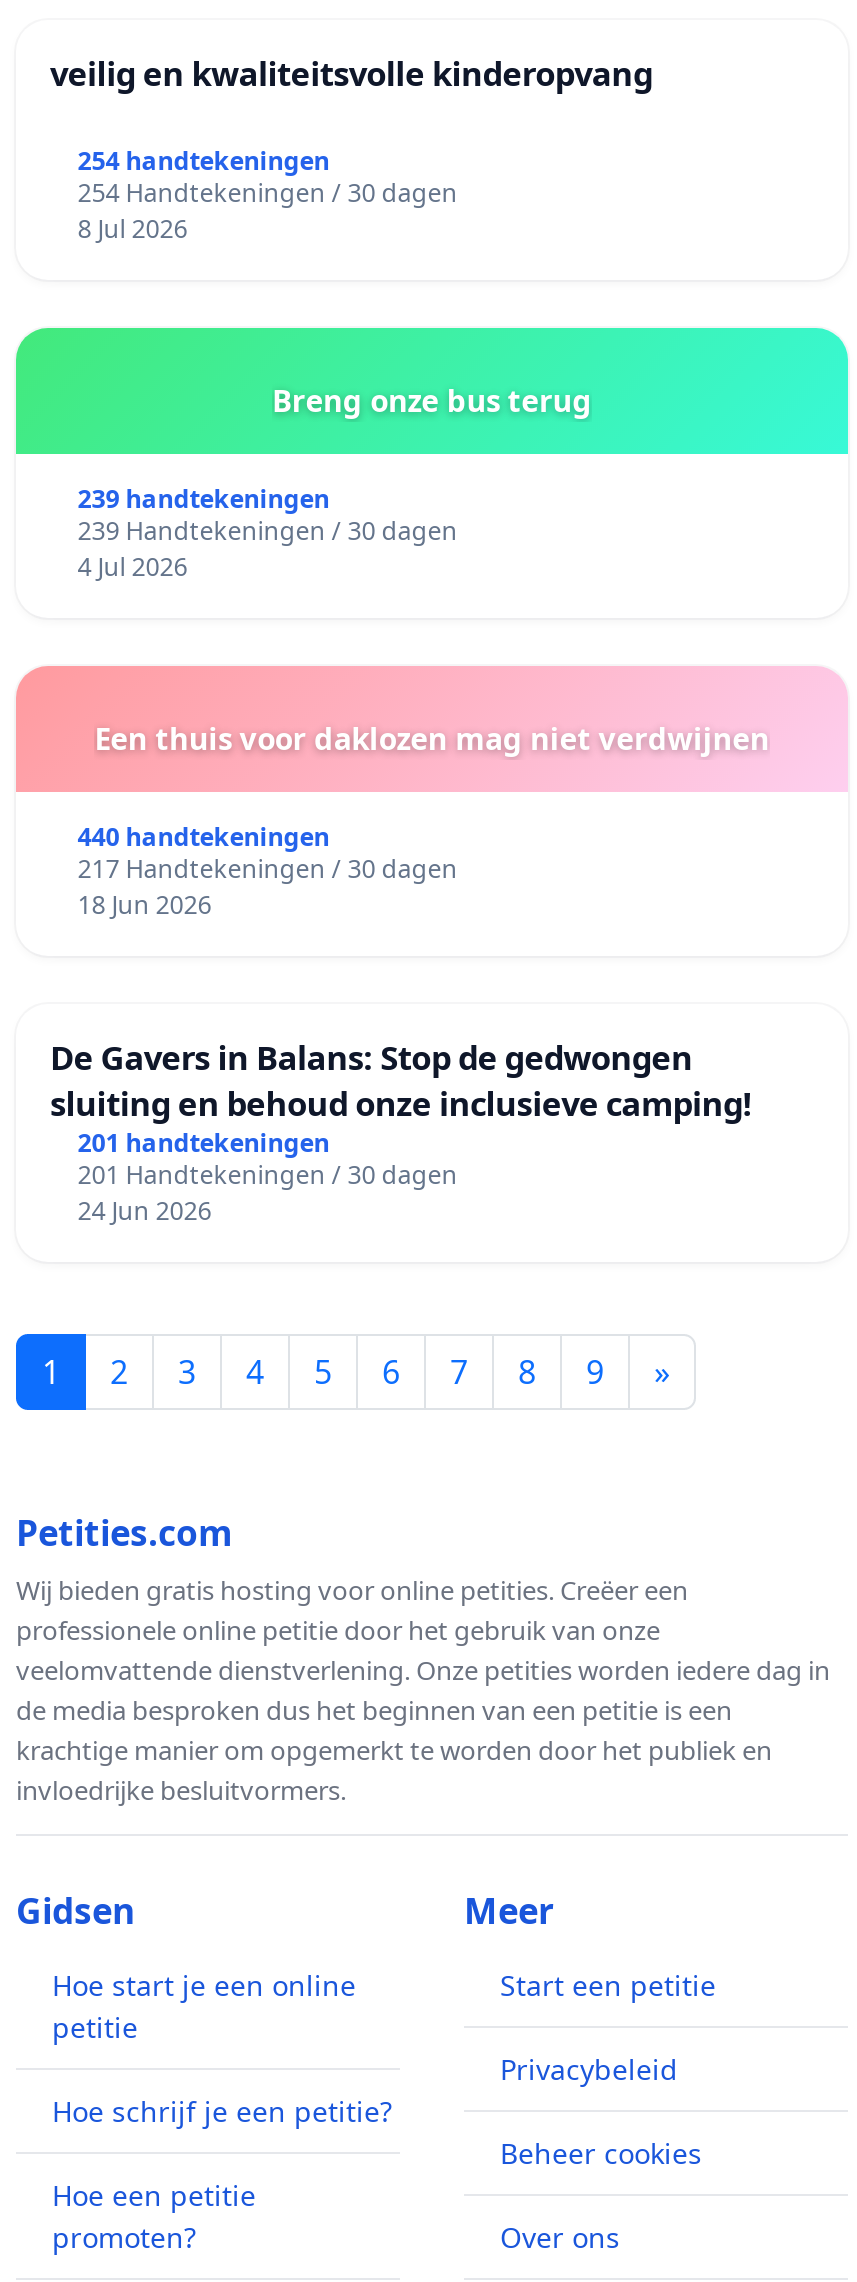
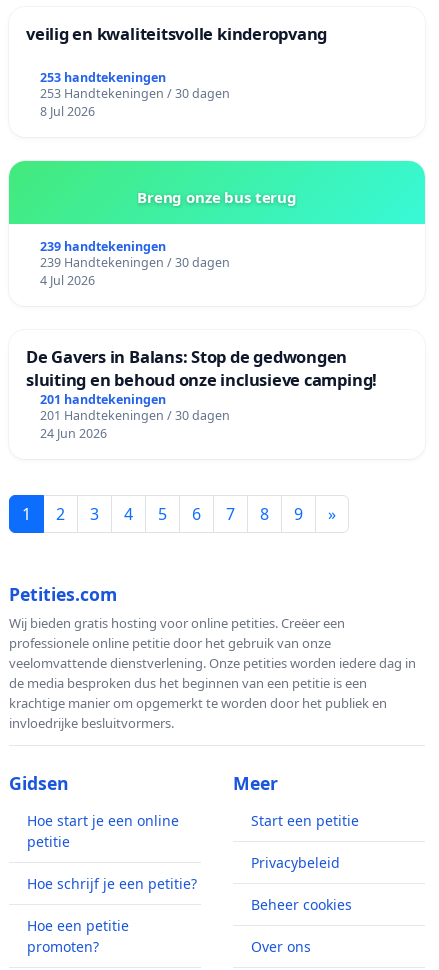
[78,143,330,177] 254 handtekeningen -> [40,68,166,85] 253 handtekeningen
[78,175,458,209] 254 Handtekeningen / 30 dagen -> [40,84,230,101] 253 Handtekeningen / 30 dagen
[78,717,770,921] Een thuis voor daklozen mag niet verdwijnen | 440 handtekeningen | 217 Handtekeningen / 30 dagen | 18 Jun 2026 -> none

